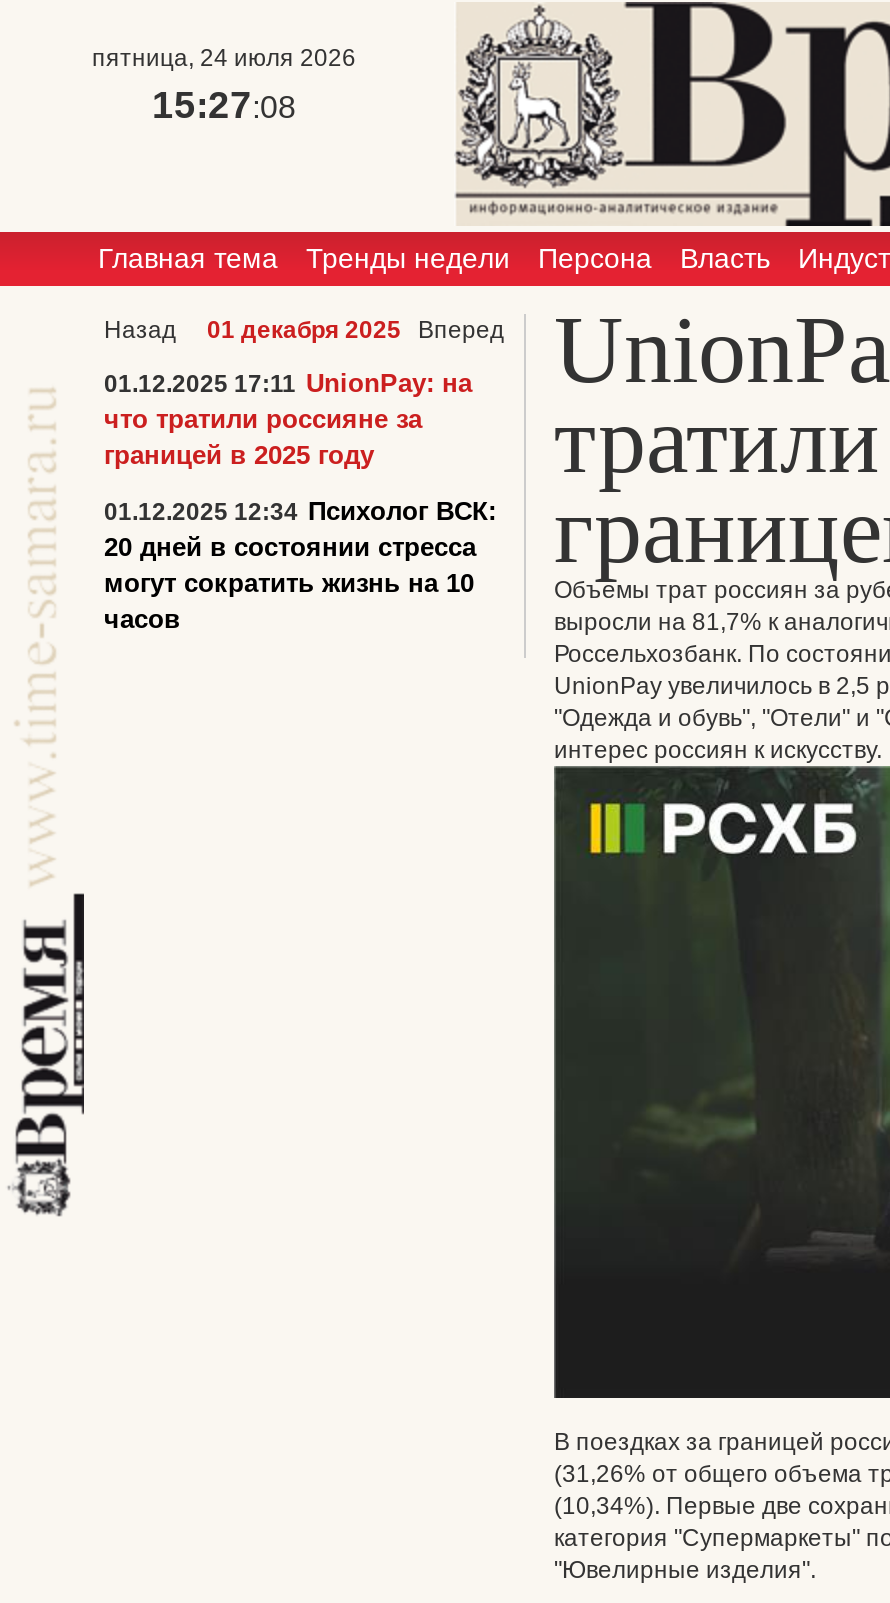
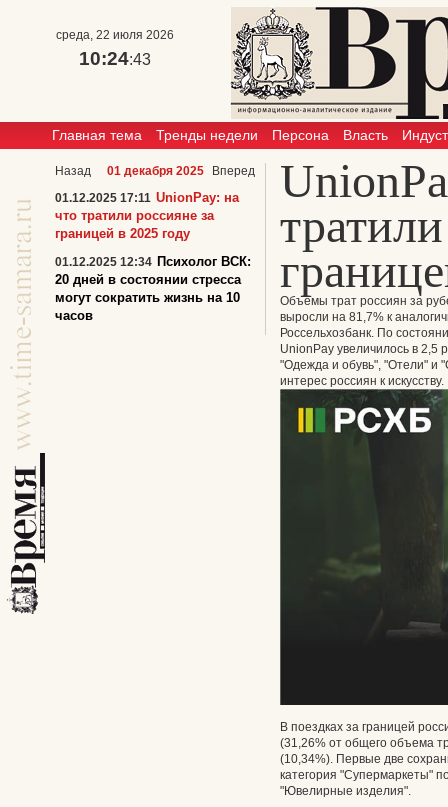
[92,44,356,72] пятница, 24 июля 2026 -> [56,28,174,42] среда, 22 июля 2026
[152,84,296,126] 15:27:08 -> [79,48,151,69] 10:24:43

